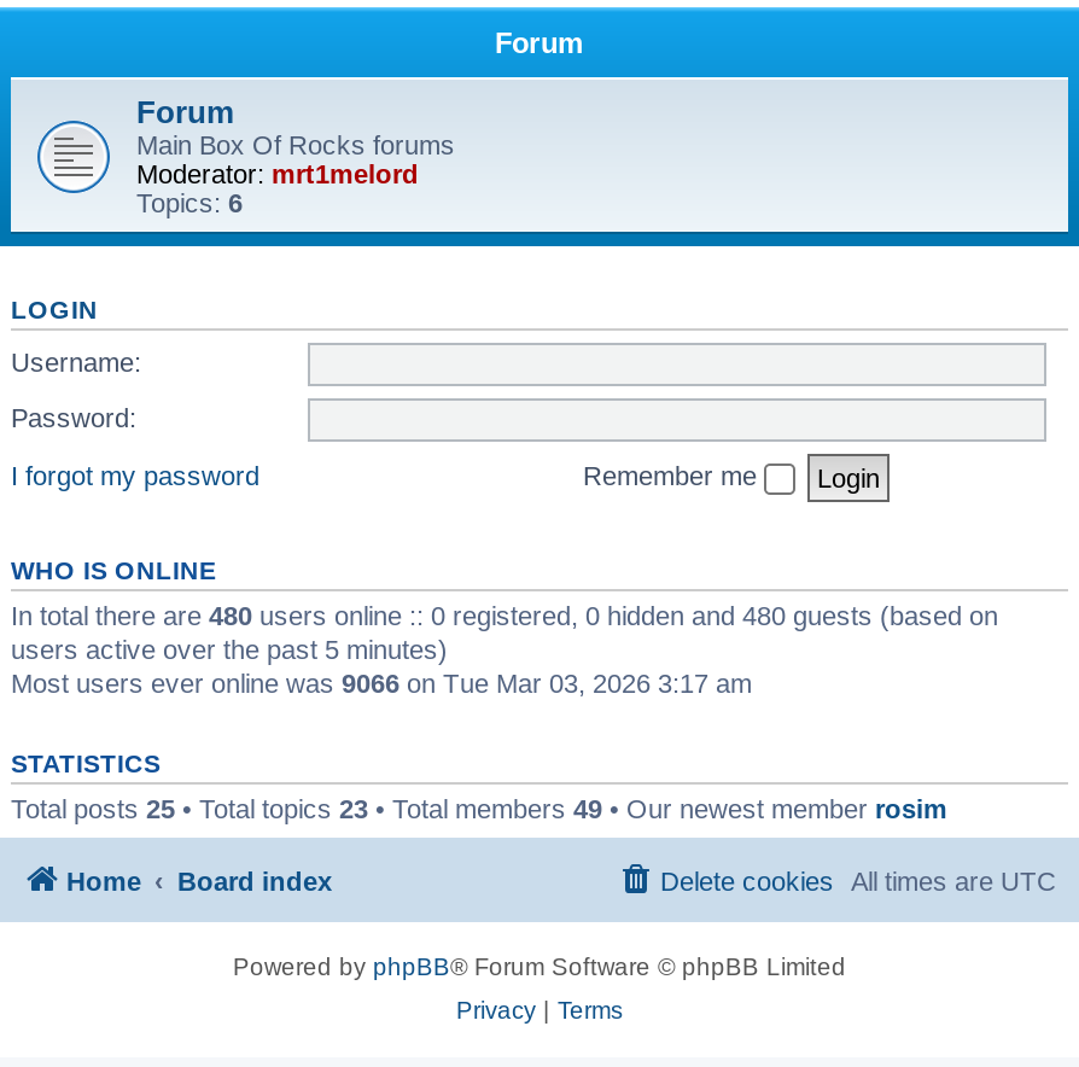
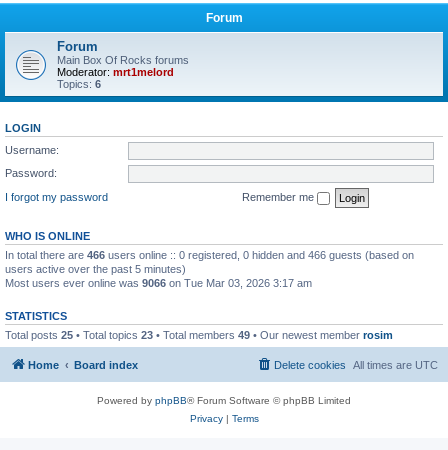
[11,600,998,629] In total there are 480 users online :: 0 registered, 0 hidden and 480 guests (based on -> [5,248,414,260] In total there are 466 users online :: 0 registered, 0 hidden and 466 guests (based on

